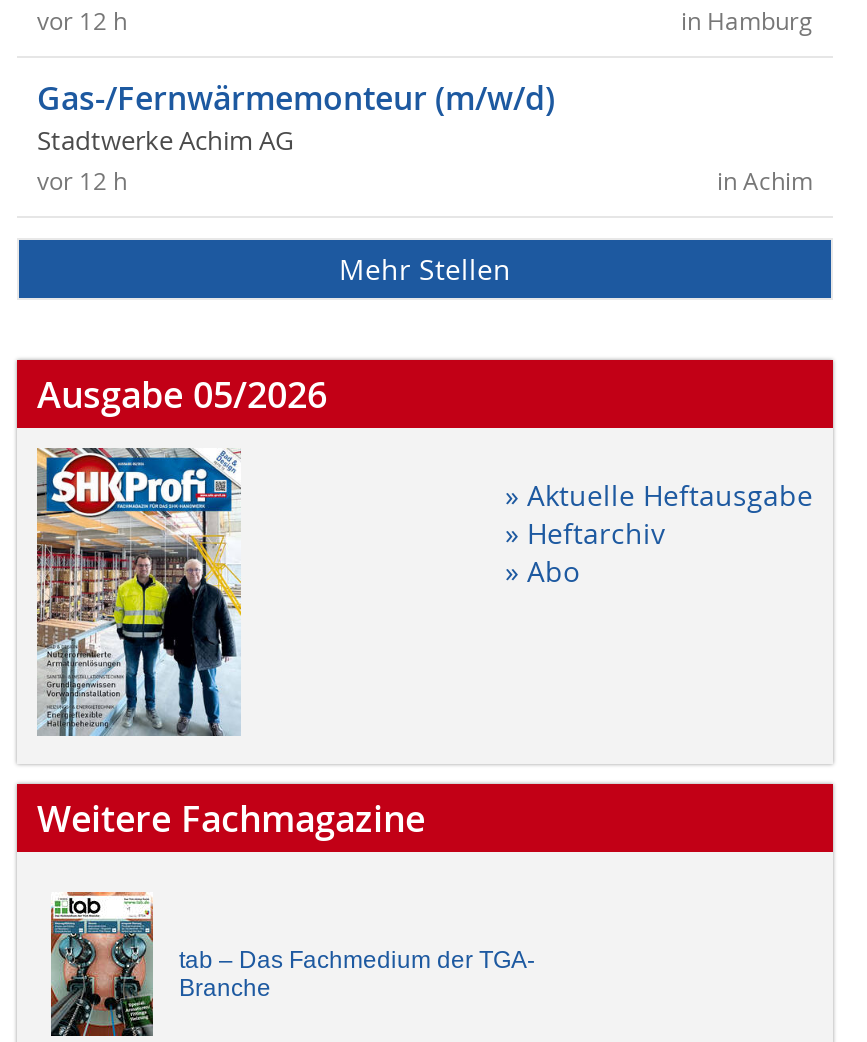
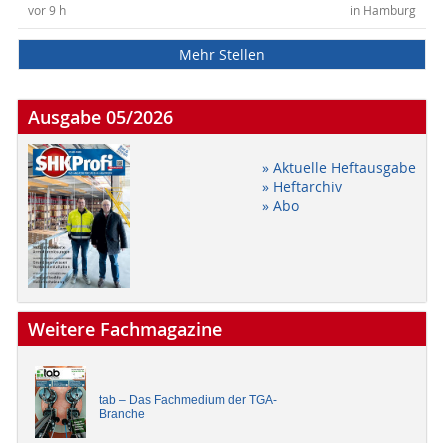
[37,6,813,196] vor 12 h | Gas-/Fernwärmemonteur (m/w/d) | Stadtwerke Achim AG | in Achim | vor 12 h -> [28,3,66,18] vor 9 h

